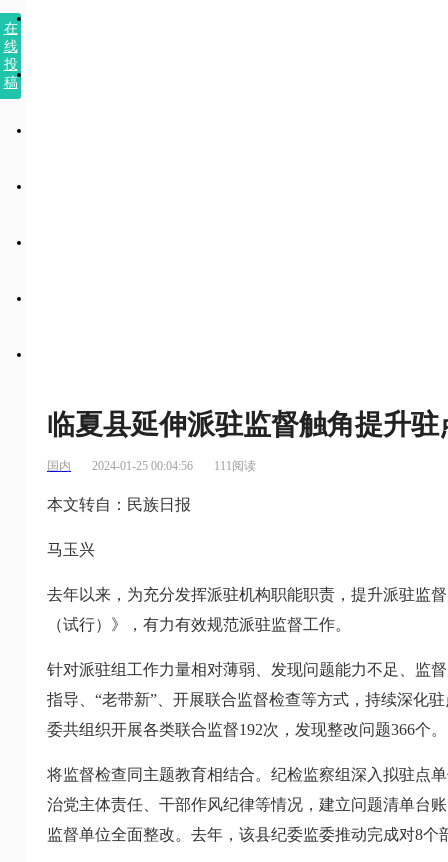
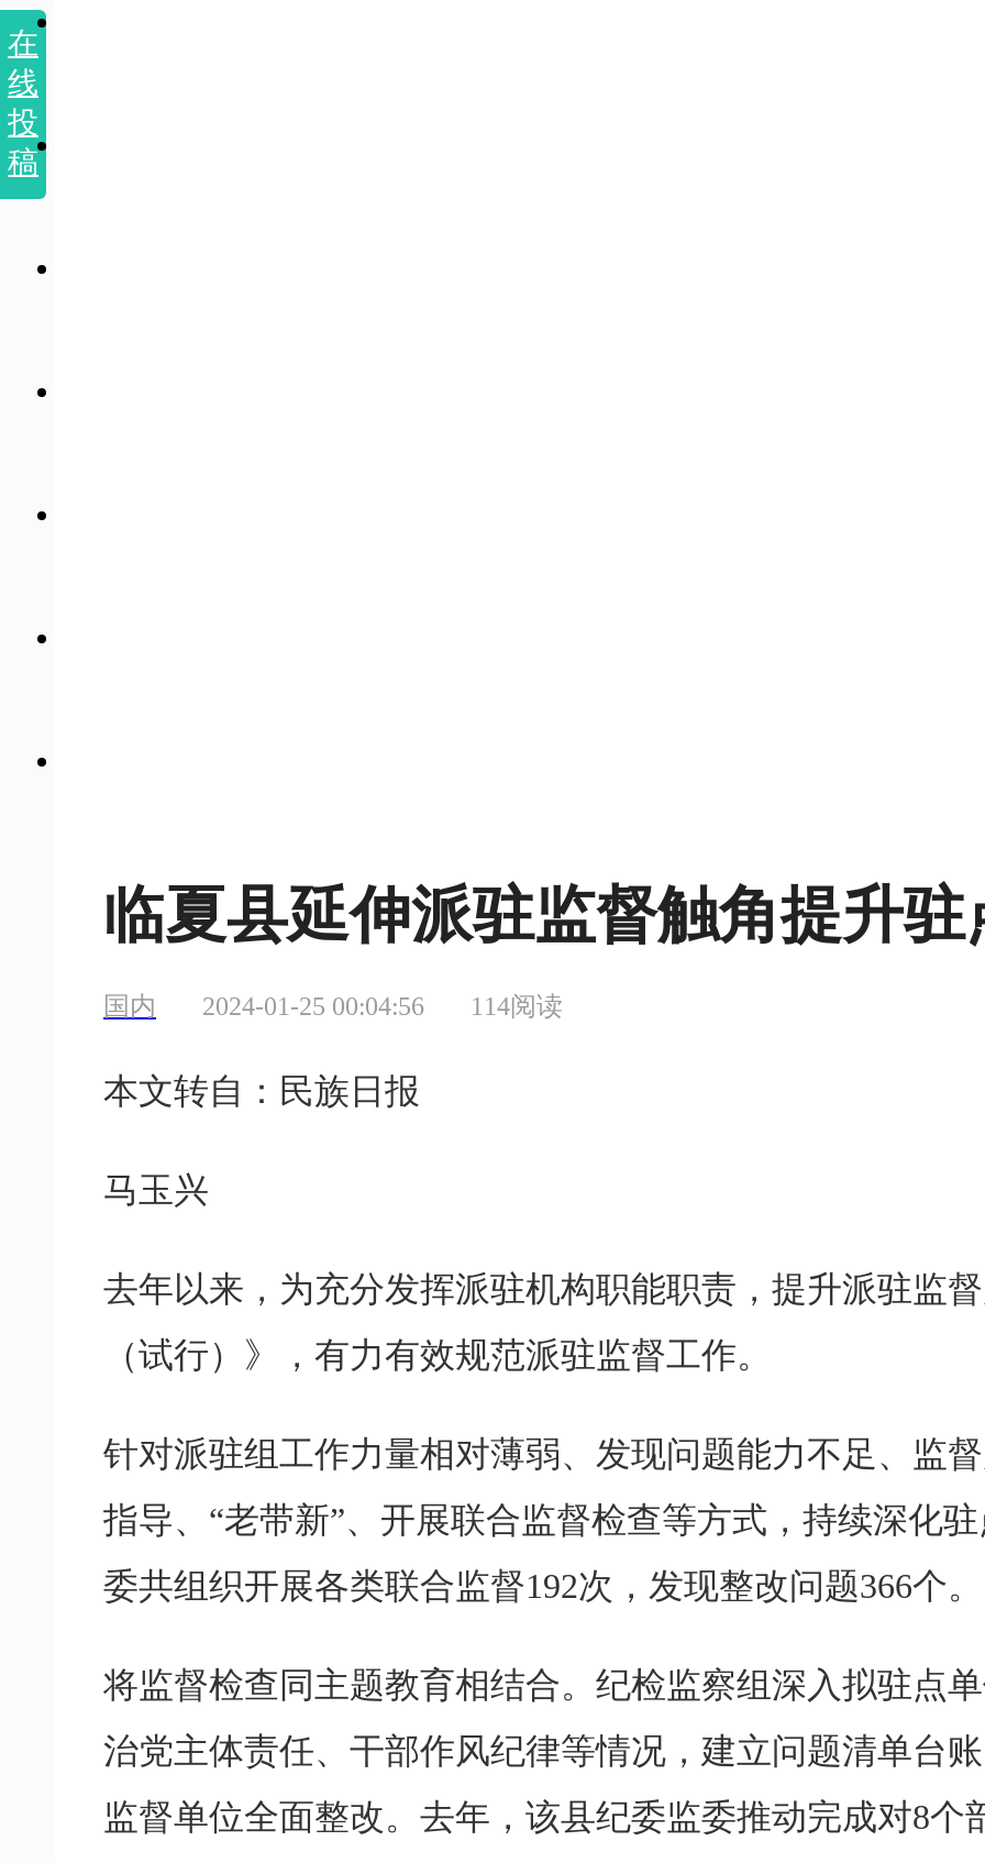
[214,459,256,473] 111阅读 -> [471,991,563,1022] 114阅读

